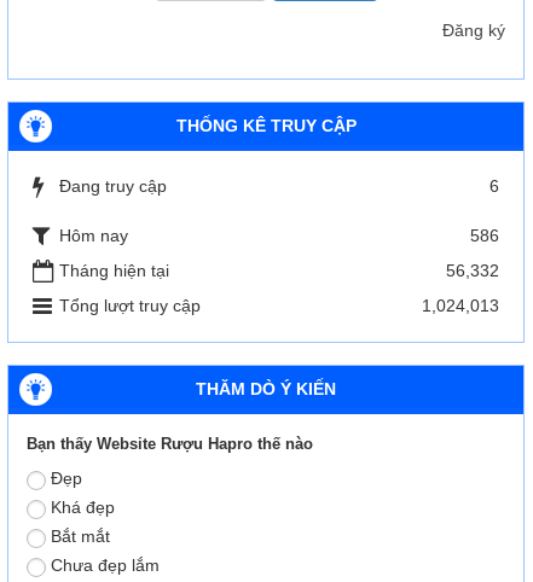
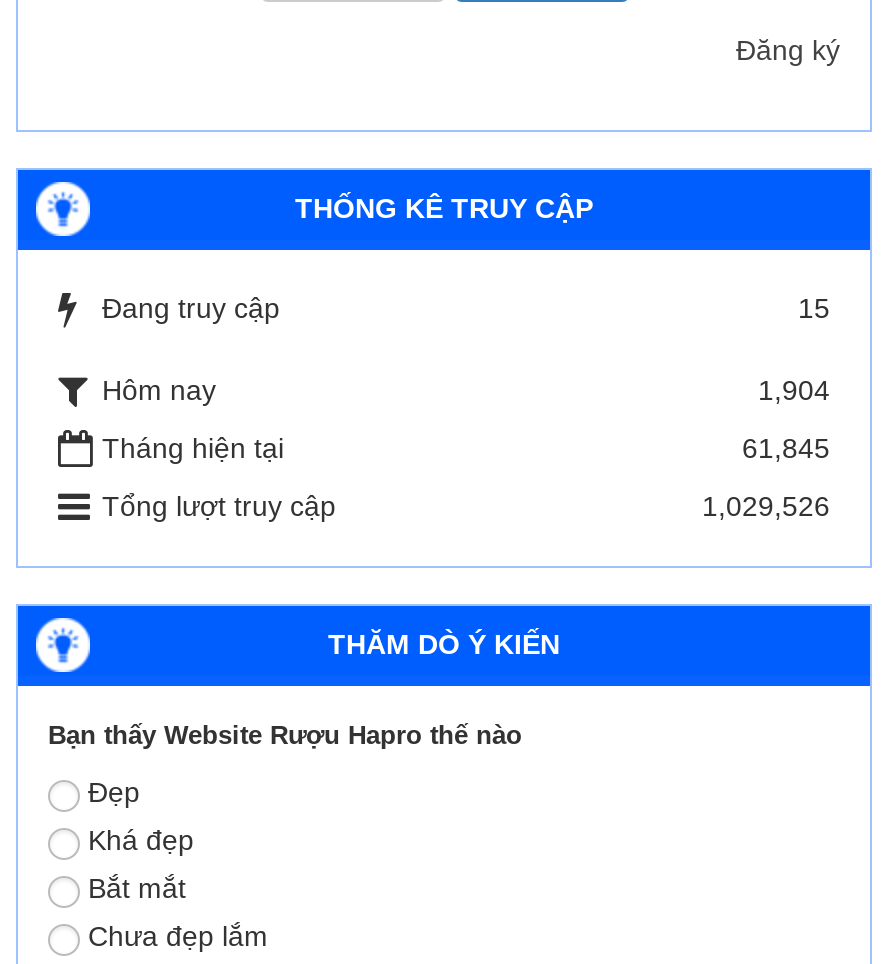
[489,176,499,196] 6 -> [798,292,830,324] 15
[470,226,499,245] 586 -> [758,374,830,406] 1,904
[446,261,499,280] 56,332 -> [742,432,830,464] 61,845
[422,296,499,315] 1,024,013 -> [702,490,830,522] 1,029,526

